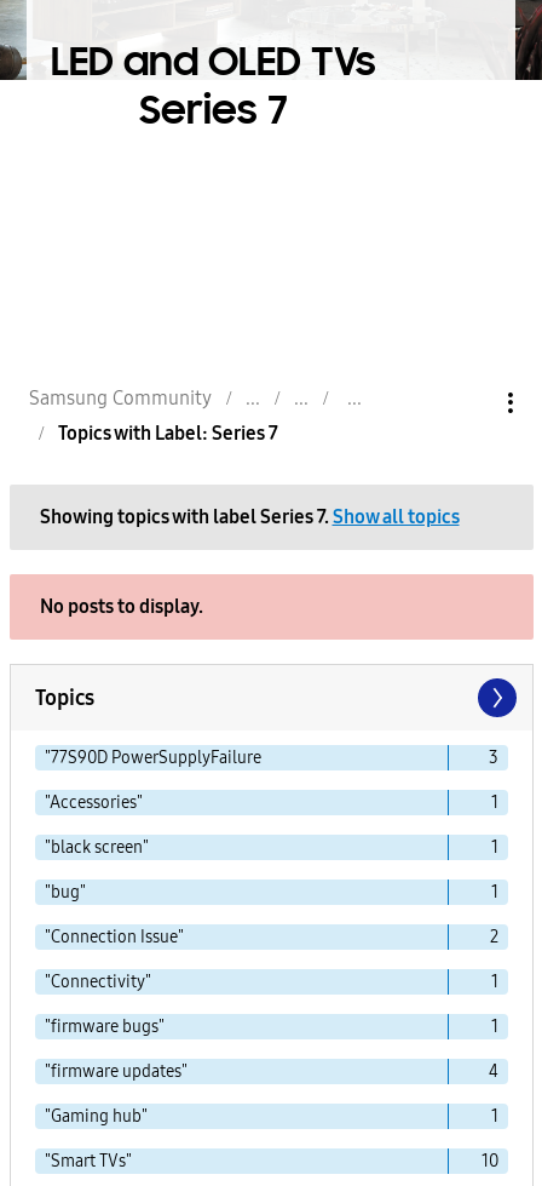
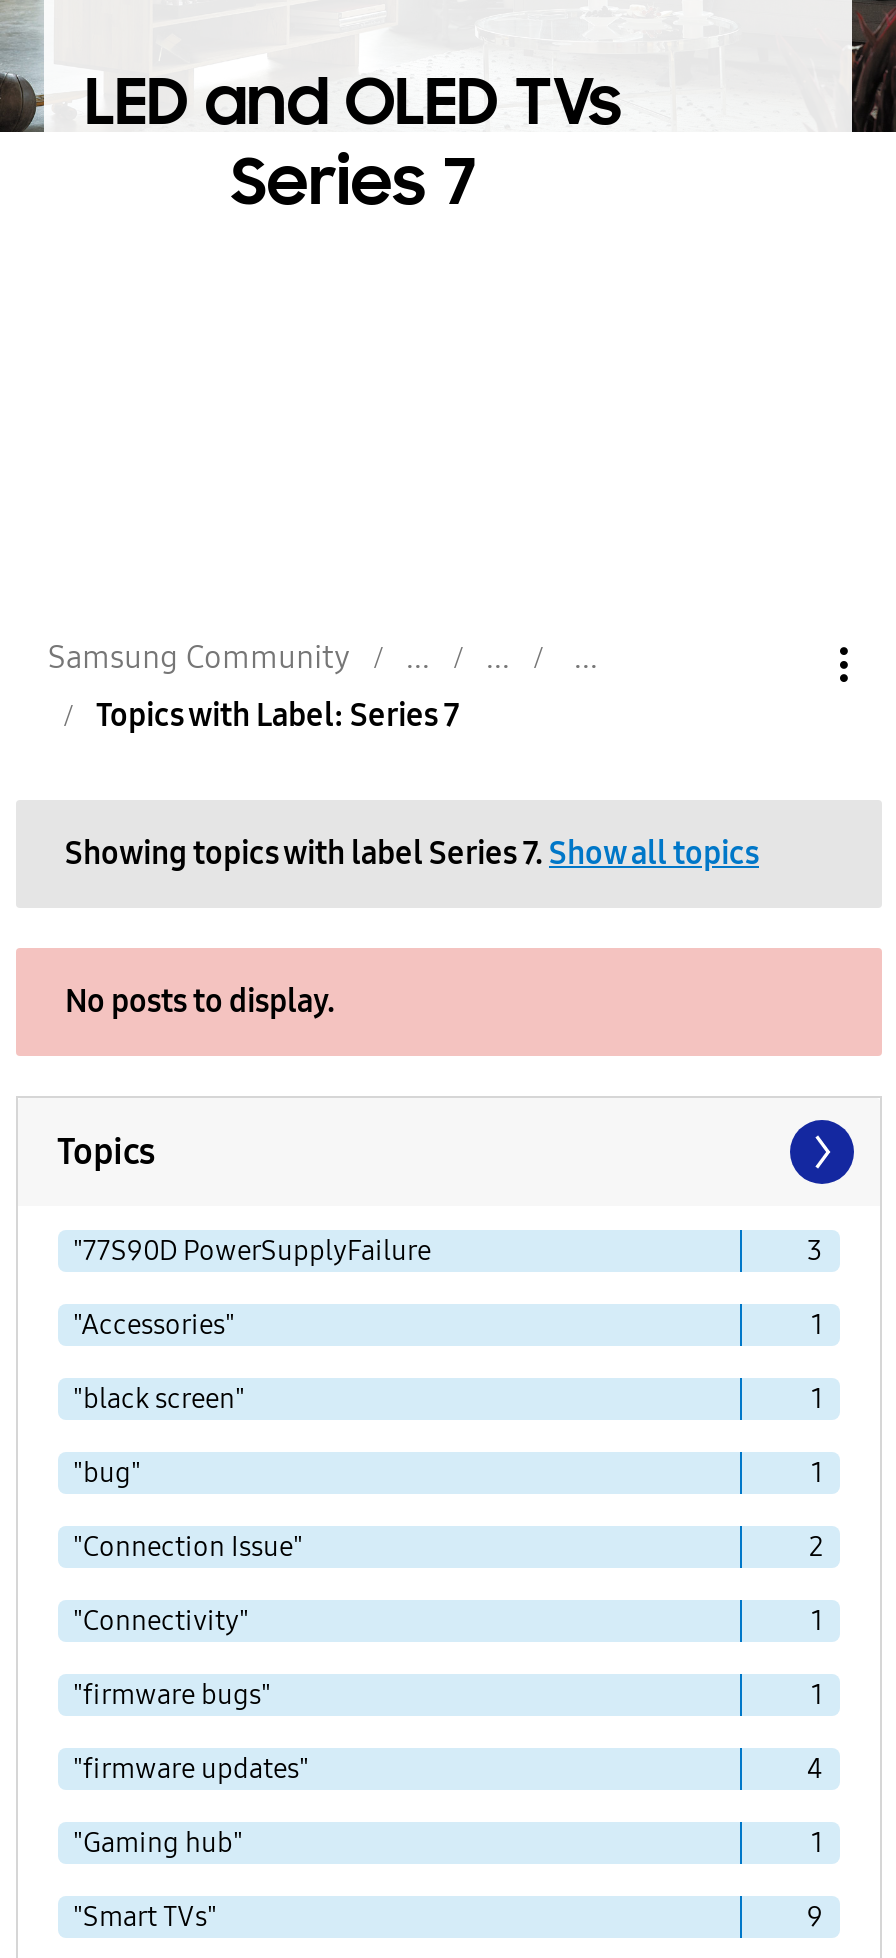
[481,1151,498,1171] 10 -> [807,1900,823,1934] 9

